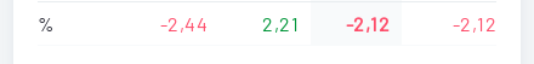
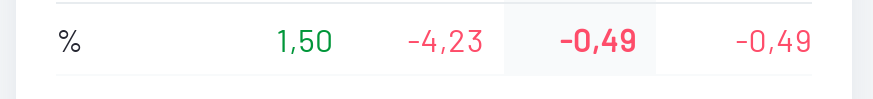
[160,12,208,35] -2,44 -> [276,20,334,58] 1,50
[262,12,299,35] 2,21 -> [408,20,484,58] -4,23
[346,12,390,35] -2,12 -> [560,20,636,58] -0,49
[452,12,496,35] -2,12 -> [736,20,812,58] -0,49

